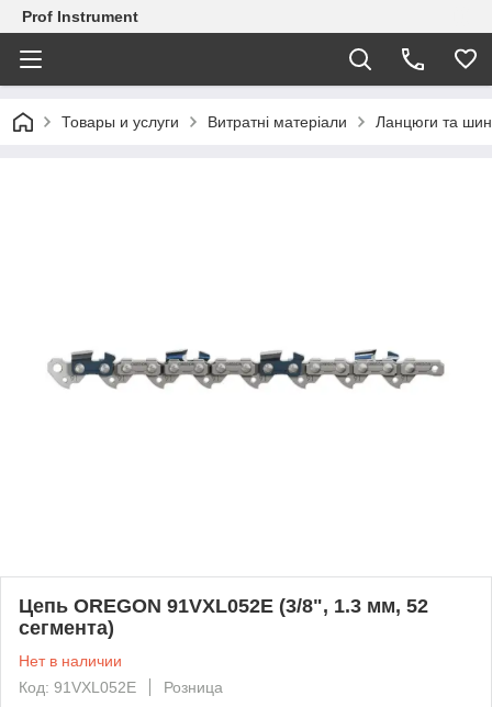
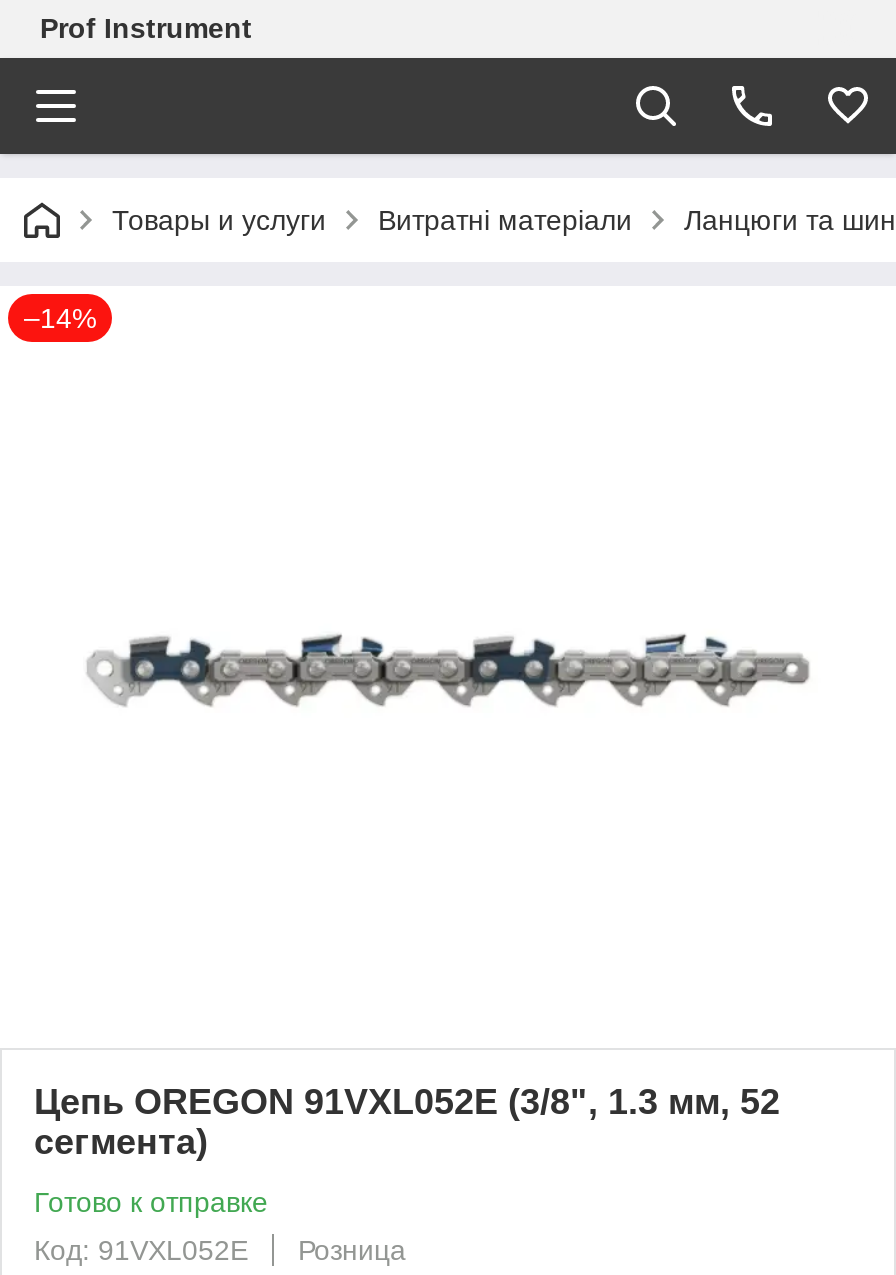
none -> [24,302,96,334] –14%
[19,652,122,669] Нет в наличии -> [34,1186,268,1218] Готово к отправке

